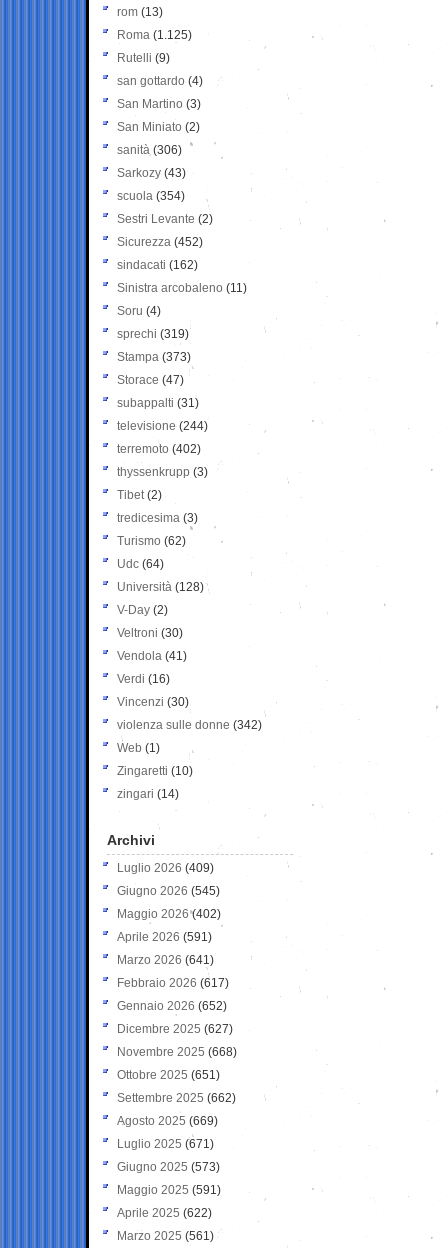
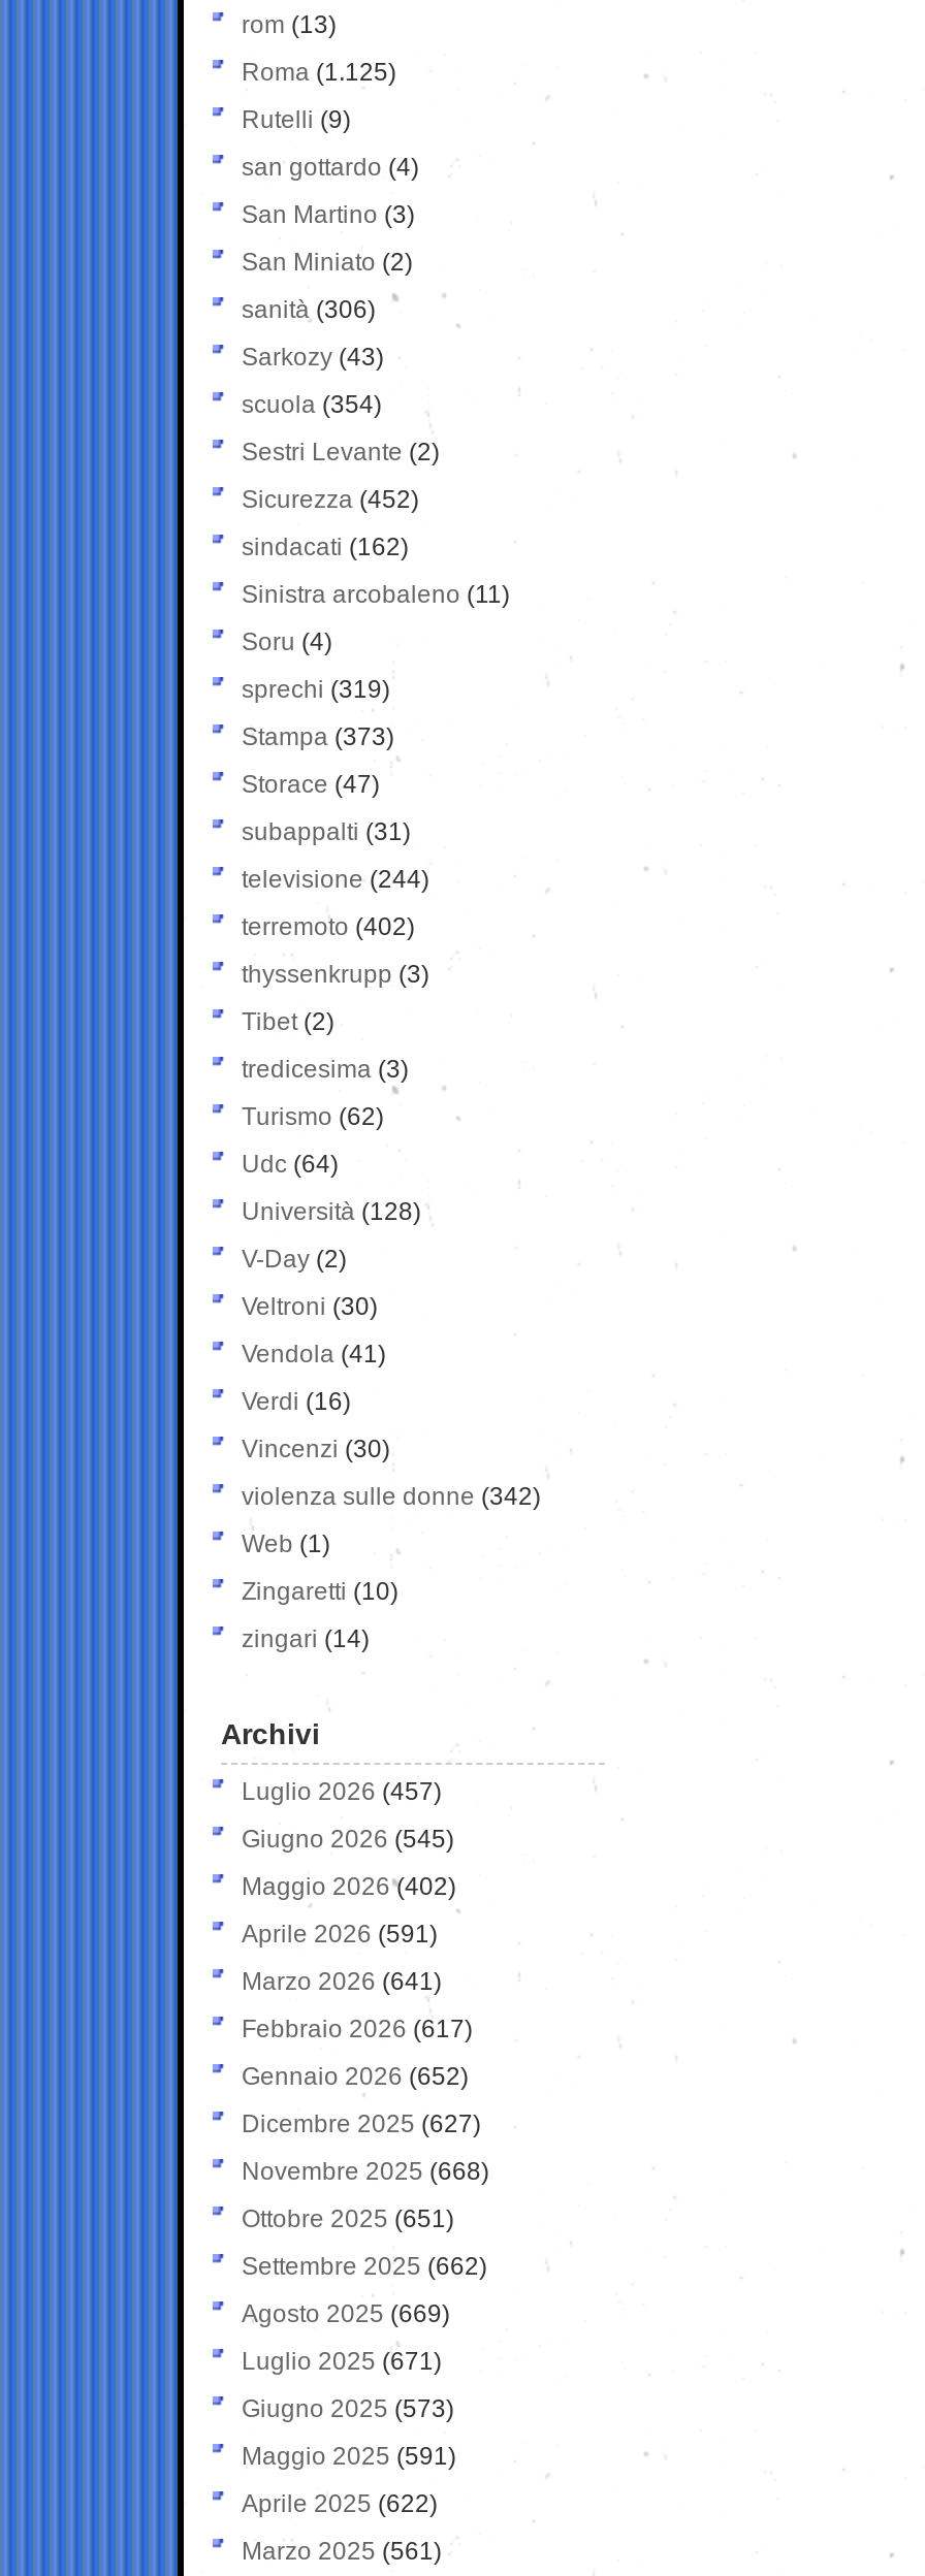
[117,861,214,875] Luglio 2026 (409) -> [242,1777,442,1806] Luglio 2026 (457)

